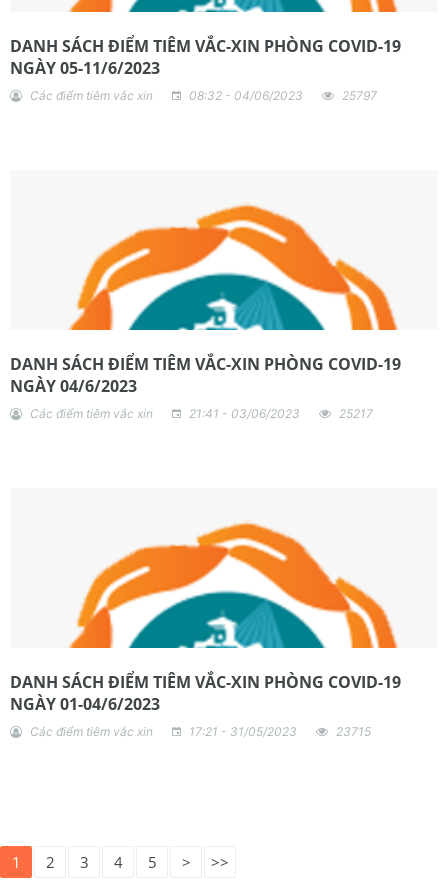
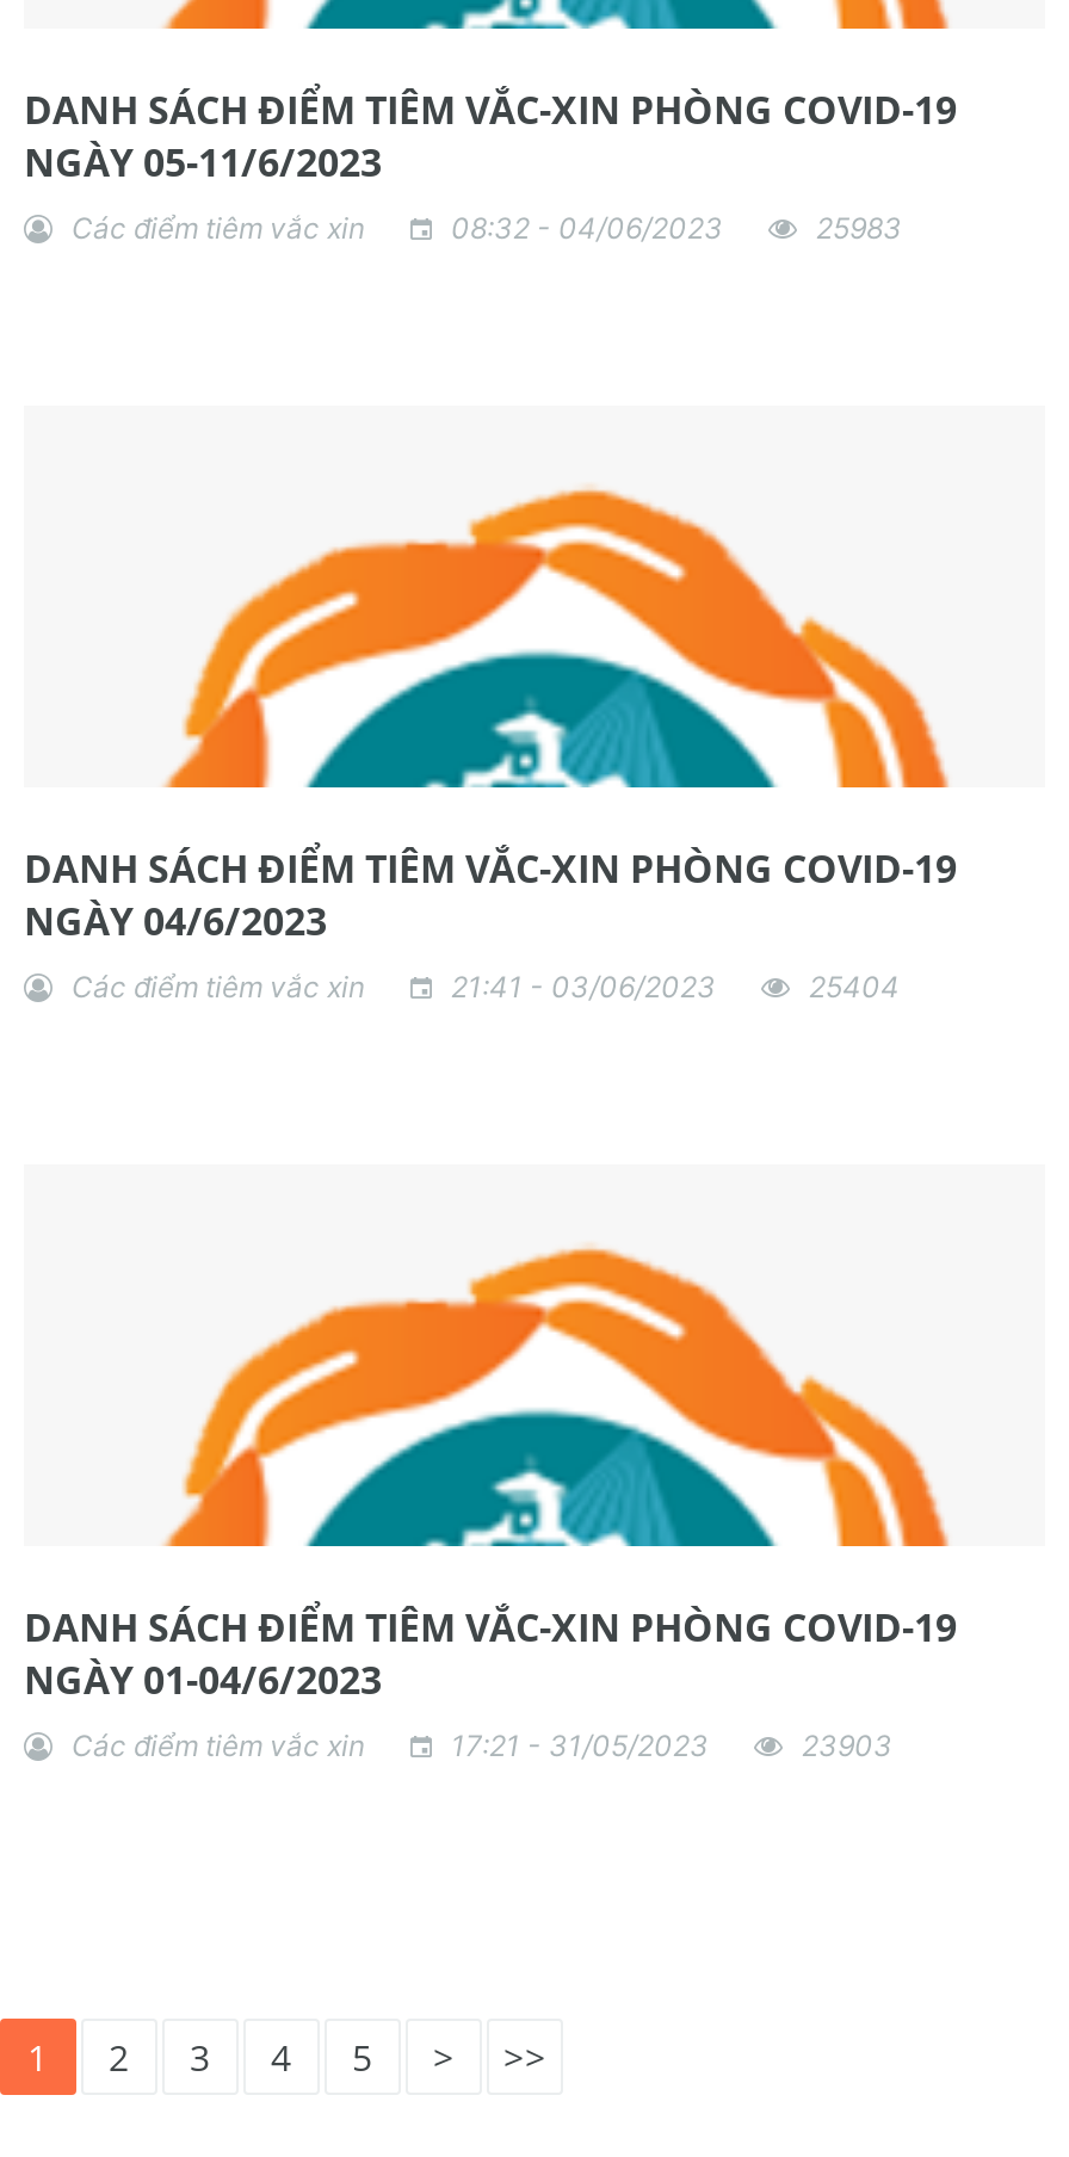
[342,88,377,103] 25797 -> [816,209,902,245] 25983
[339,406,373,421] 25217 -> [809,968,900,1004] 25404
[336,724,371,739] 23715 -> [802,1727,892,1763] 23903

